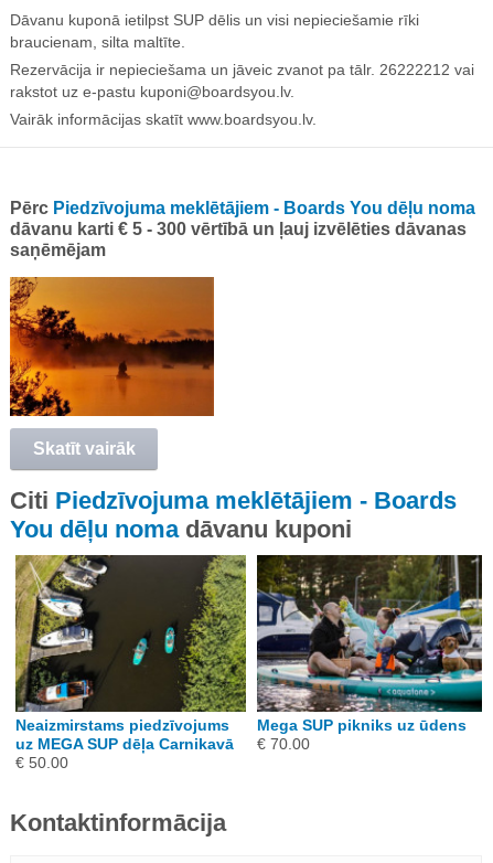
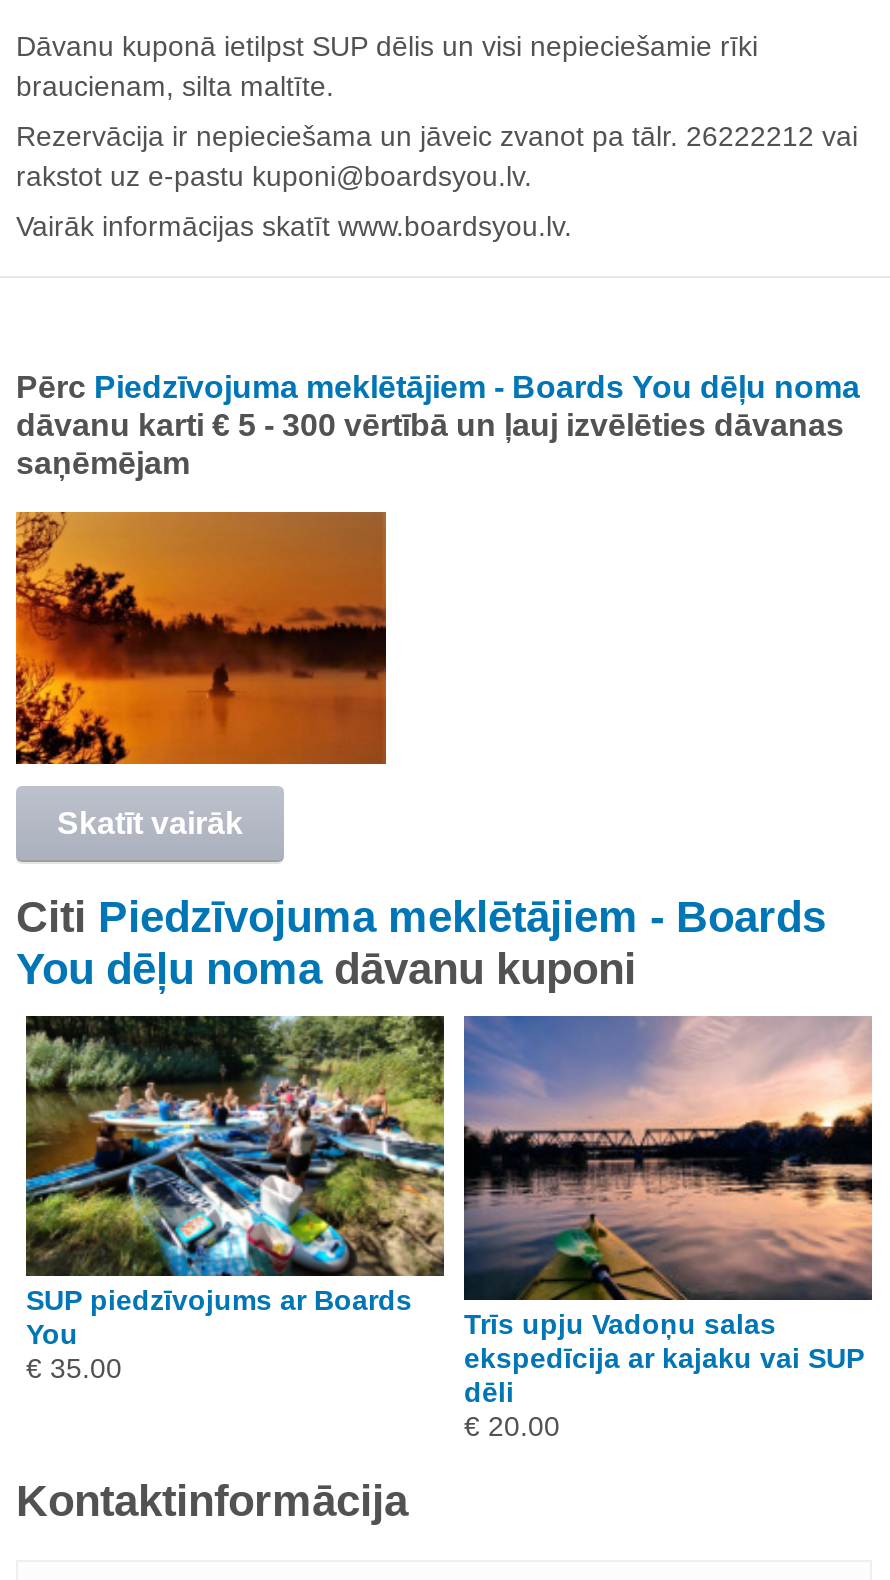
[14,554,247,772] [image] | Neaizmirstams piedzīvojums | uz MEGA SUP dēļa Carnikavā | € 50.00 -> [24,1014,446,1384] [image] | SUP piedzīvojums ar Boards | You | € 35.00
[256,554,483,753] [image] | Mega SUP pikniks uz ūdens | € 70.00 -> [462,1014,874,1443] [image] | Trīs upju Vadoņu salas | ekspedīcija ar kajaku vai SUP | dēli | € 20.00

